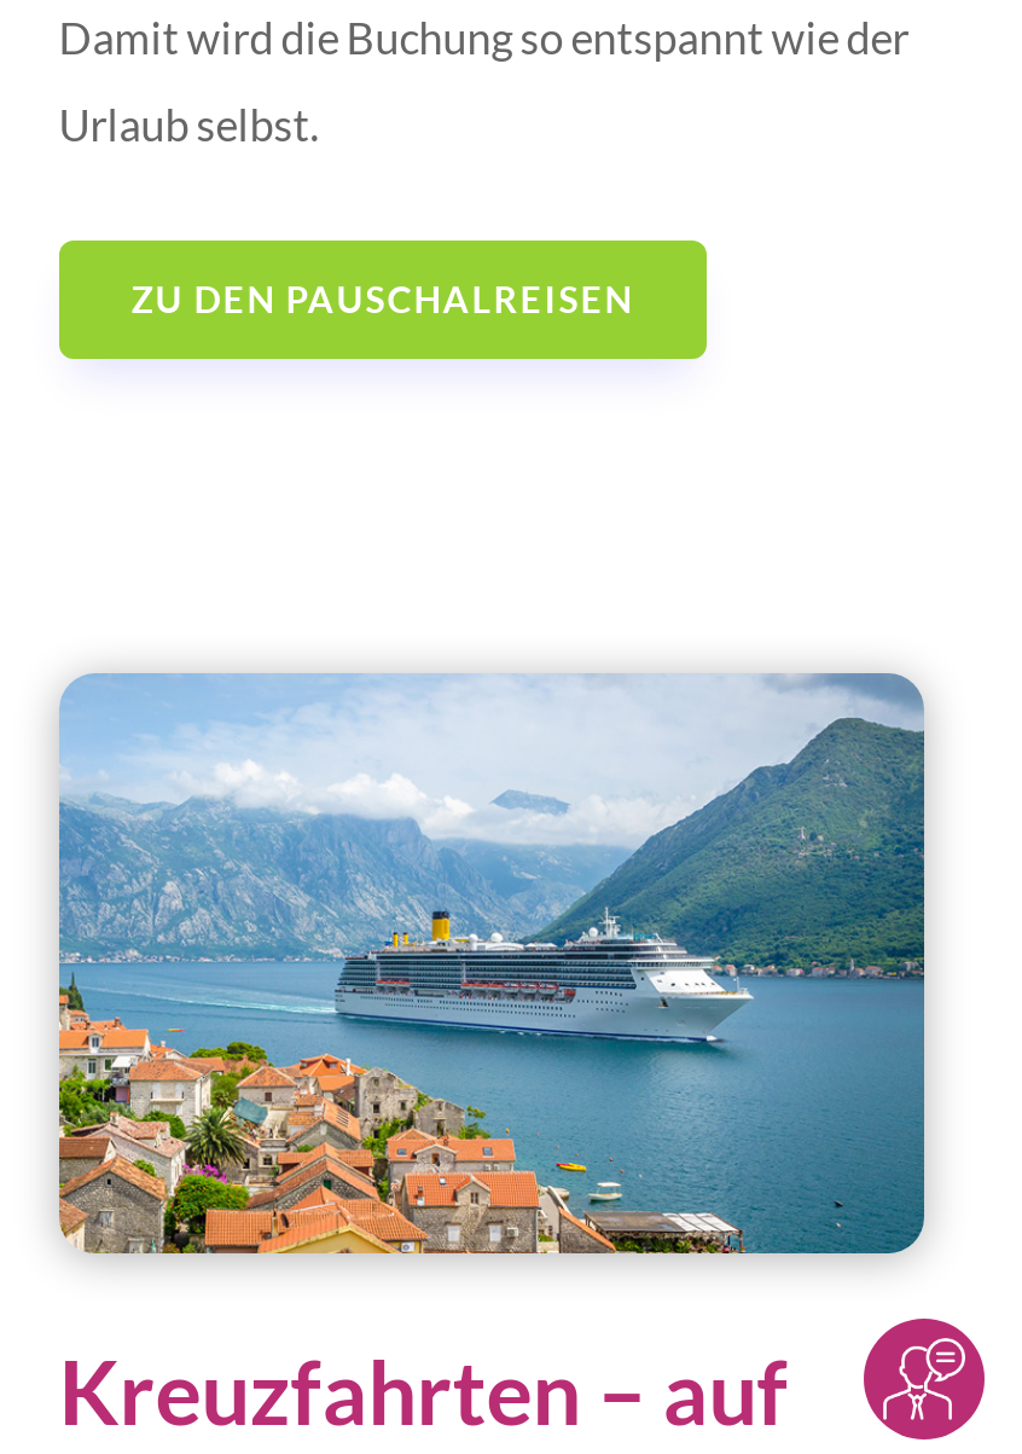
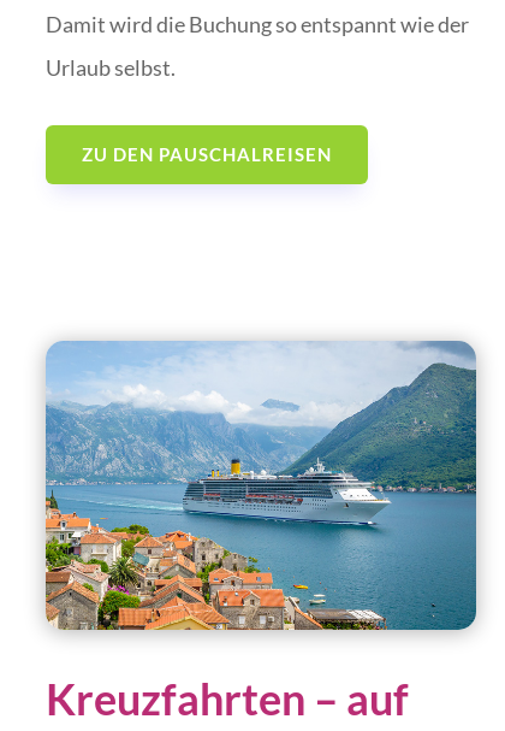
[861,1316,987,1442] [image] -> none

